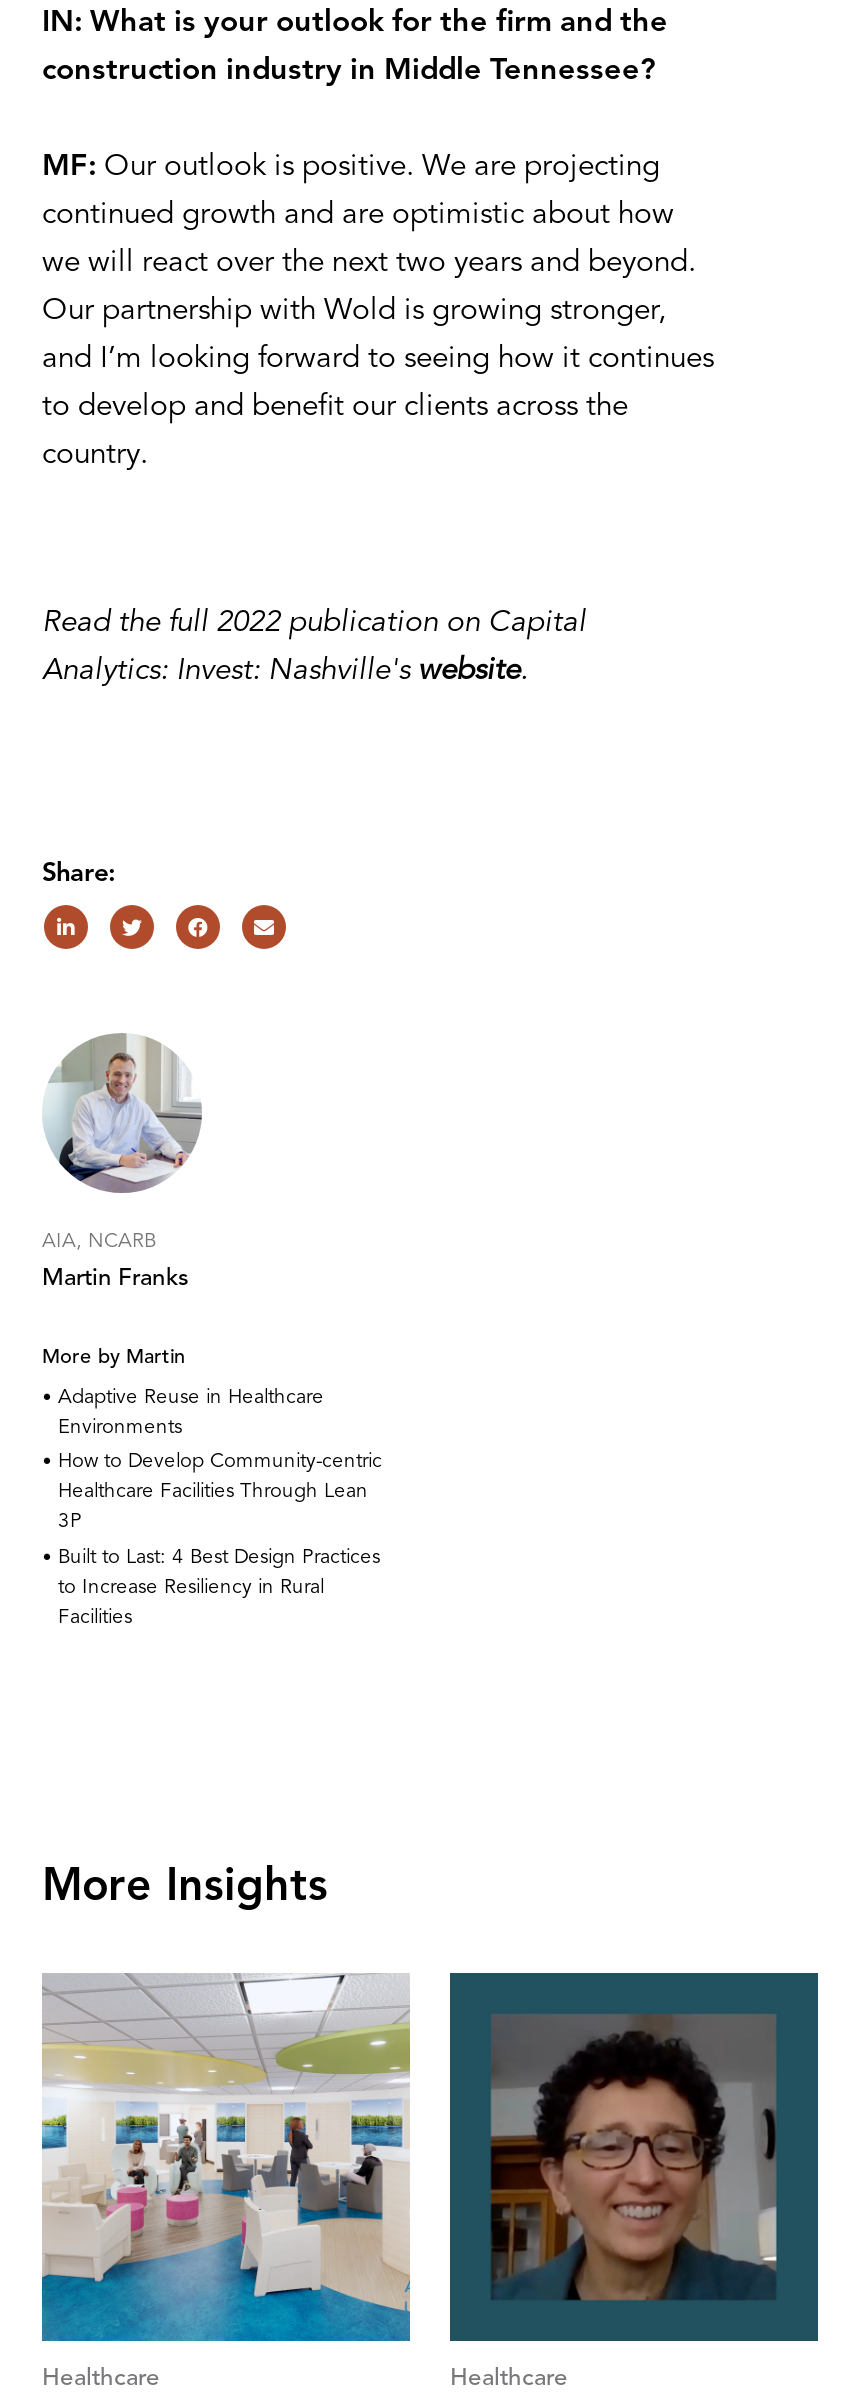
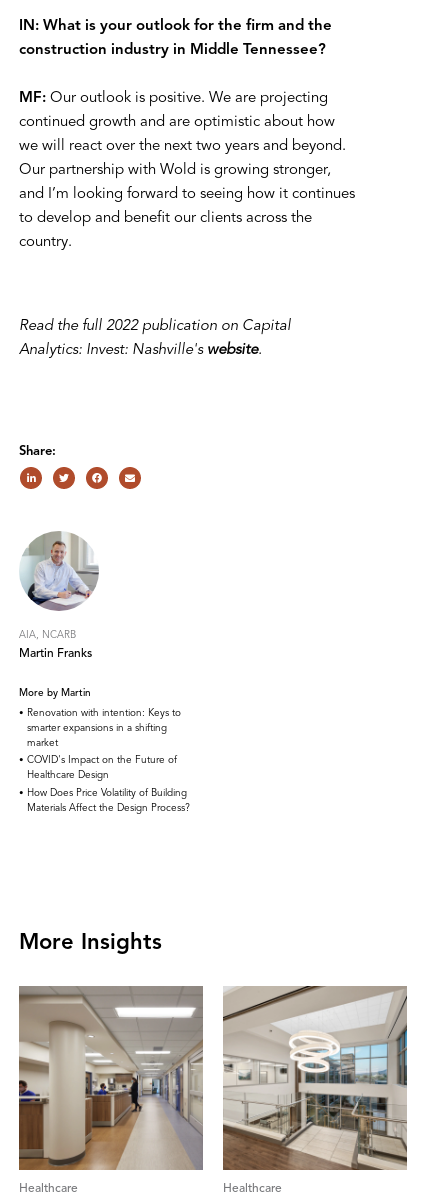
[58,1387,382,1627] Adaptive Reuse in Healthcare | Environments | How to Develop Community-centric | Healthcare Facilities Through Lean | 3P | Built to Last: 4 Best Design Practices | to Increase Resiliency in Rural | Facilities -> [27,708,190,813] Renovation with intention: Keys to | smarter expansions in a shifting | market | COVID's Impact on the Future of | Healthcare Design | How Does Price Volatility of Building | Materials Affect the Design Process?
[40,1975,410,2343] [image] -> [18,985,204,1171] [image]
[448,1971,820,2343] [image] -> [222,985,408,1171] [image]

